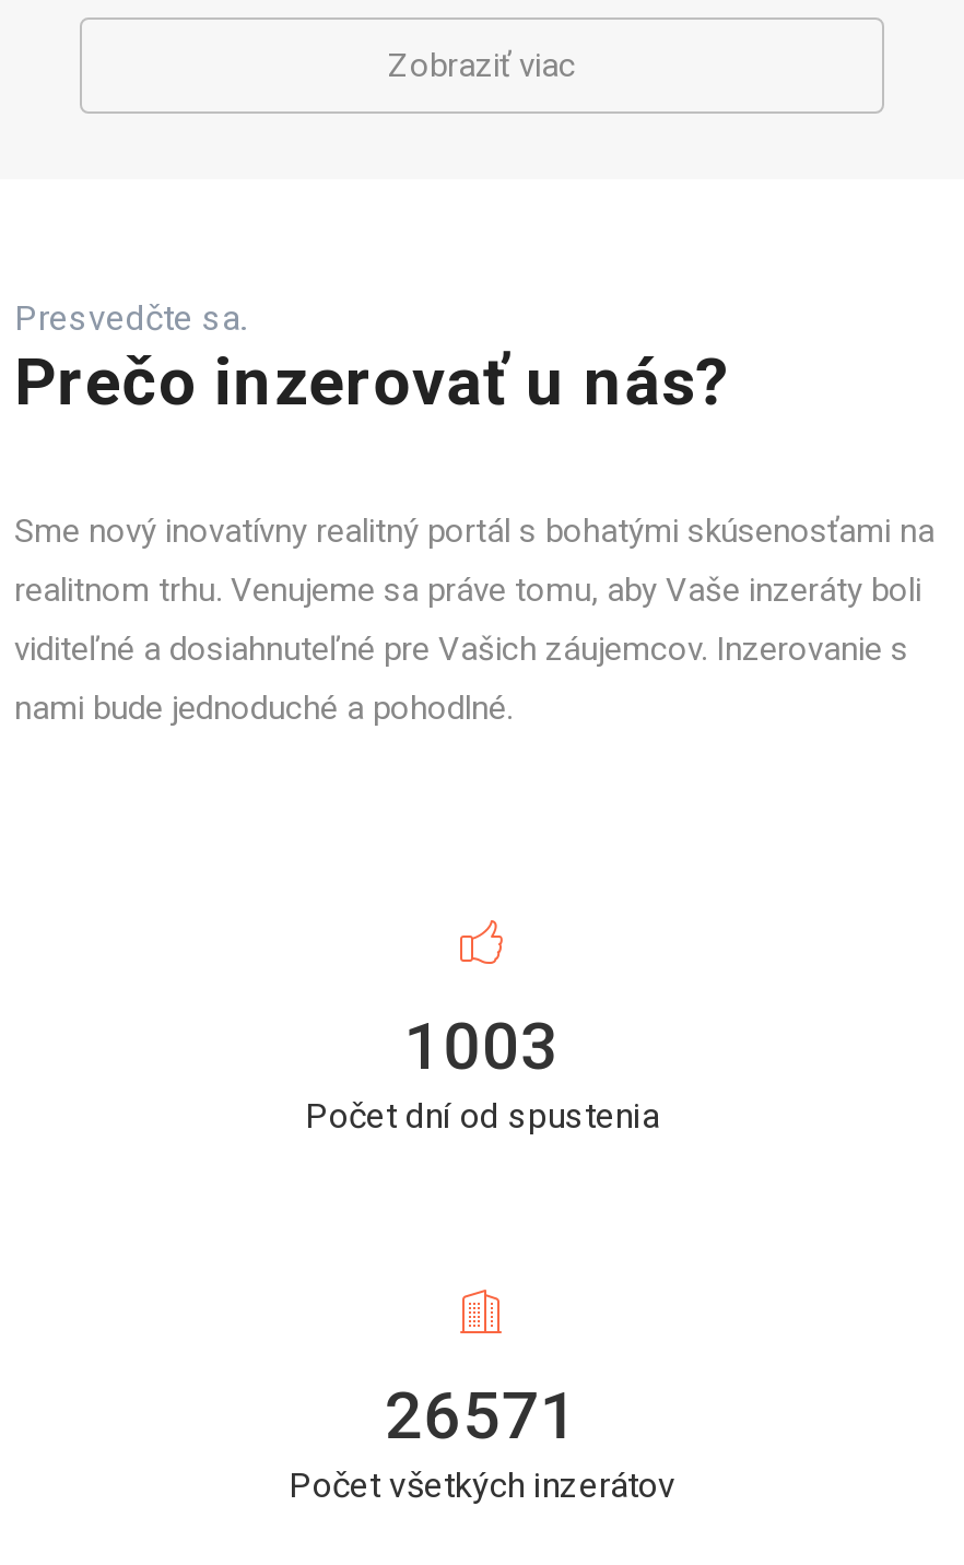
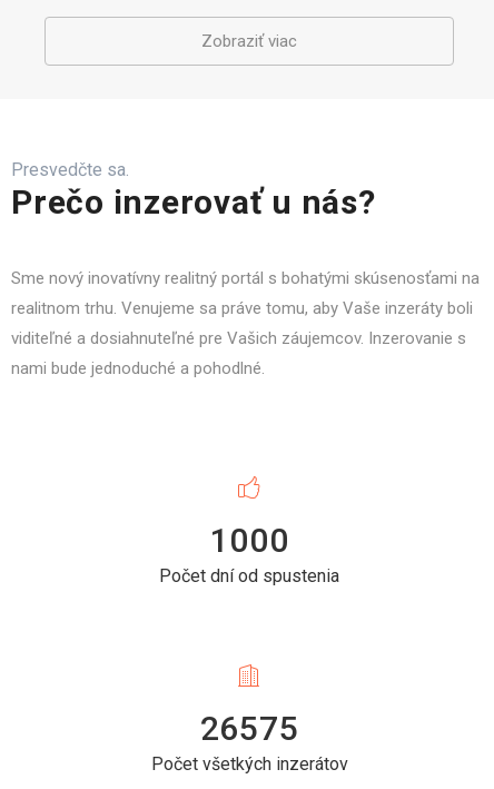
[404,1008,560,1084] 1003 -> [210,521,289,560] 1000
[385,1377,579,1454] 26571 -> [200,709,299,748] 26575

